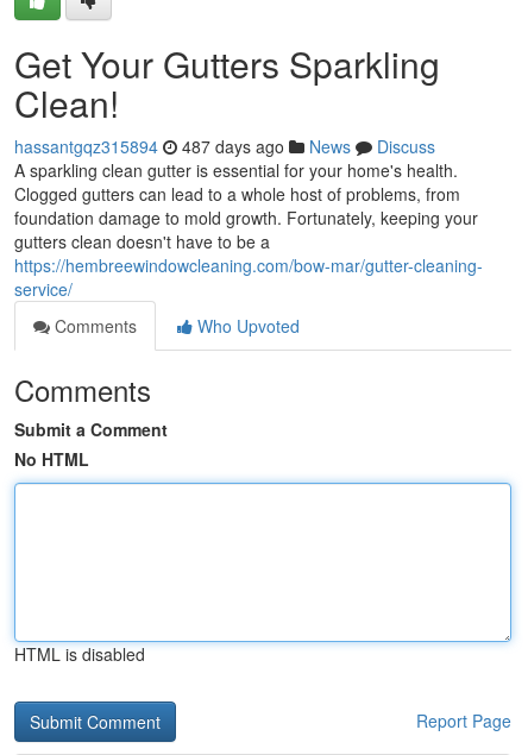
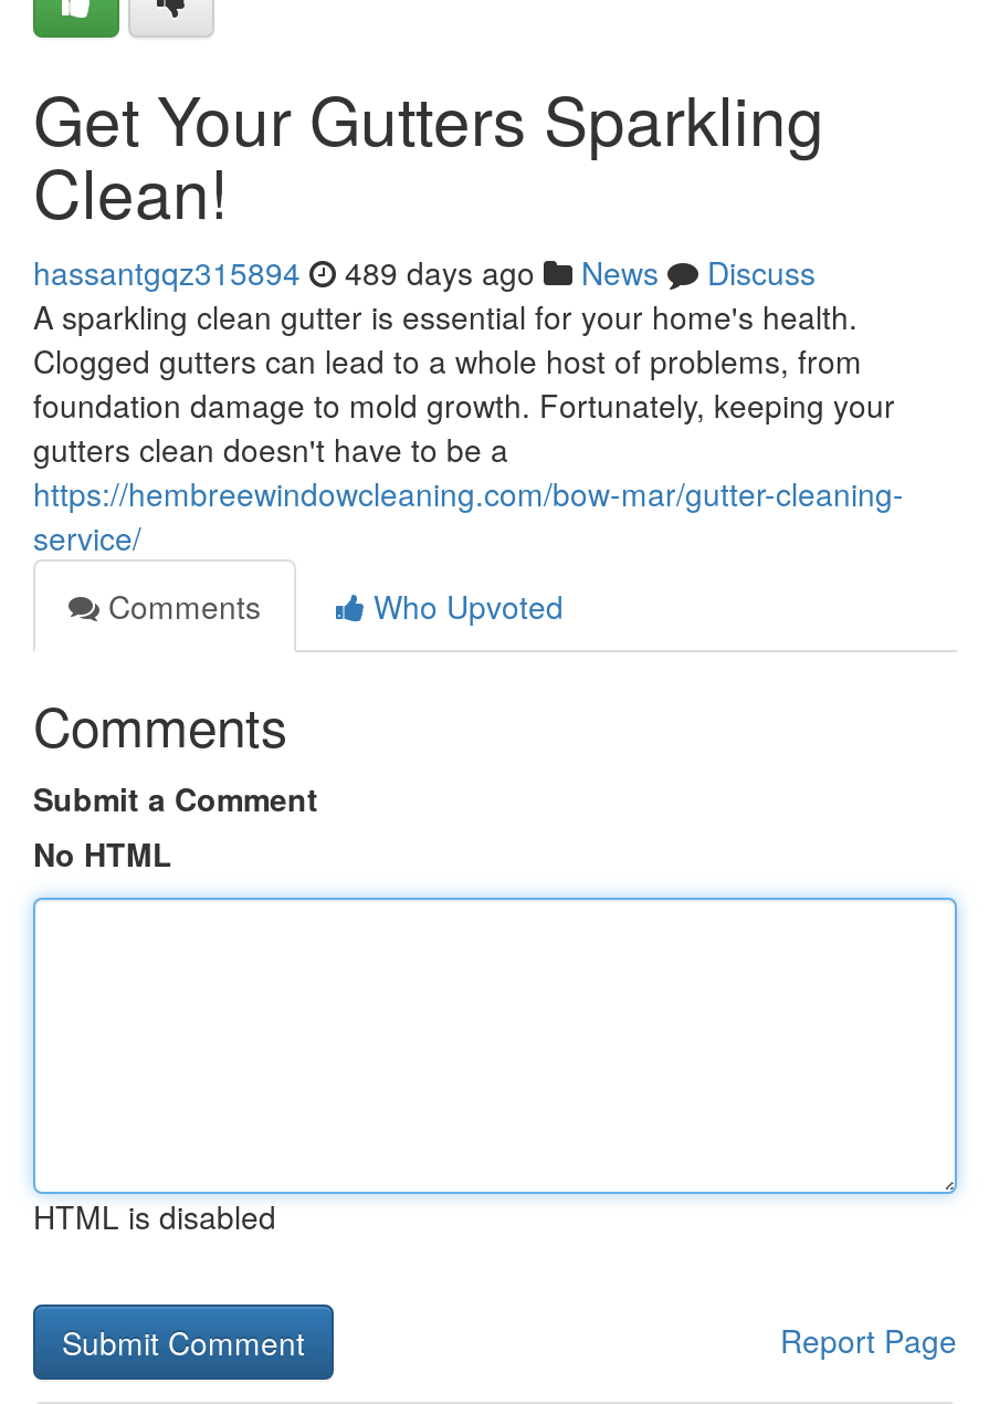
[14,134,435,158] hassantgqz315894 487 days ago News Discuss -> [33,250,816,294] hassantgqz315894 489 days ago News Discuss

